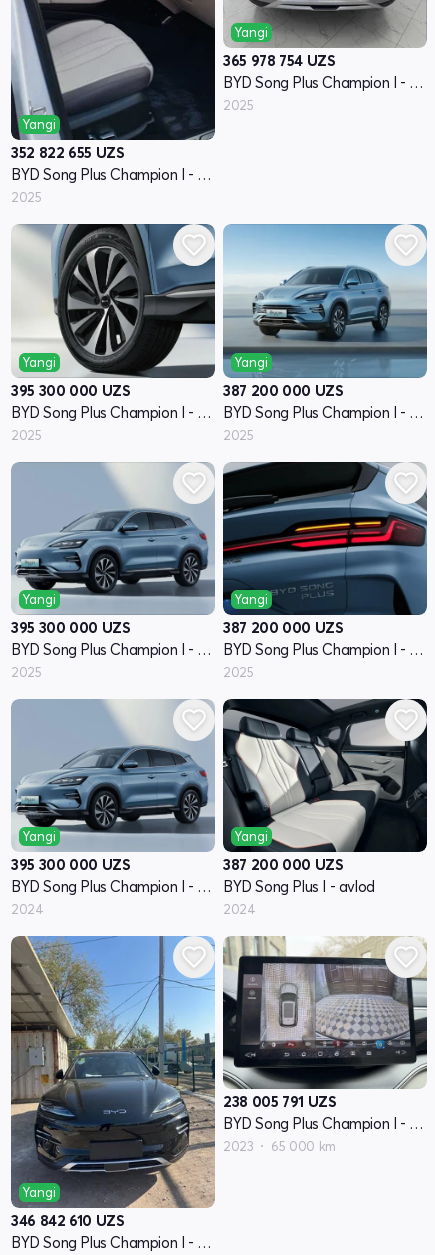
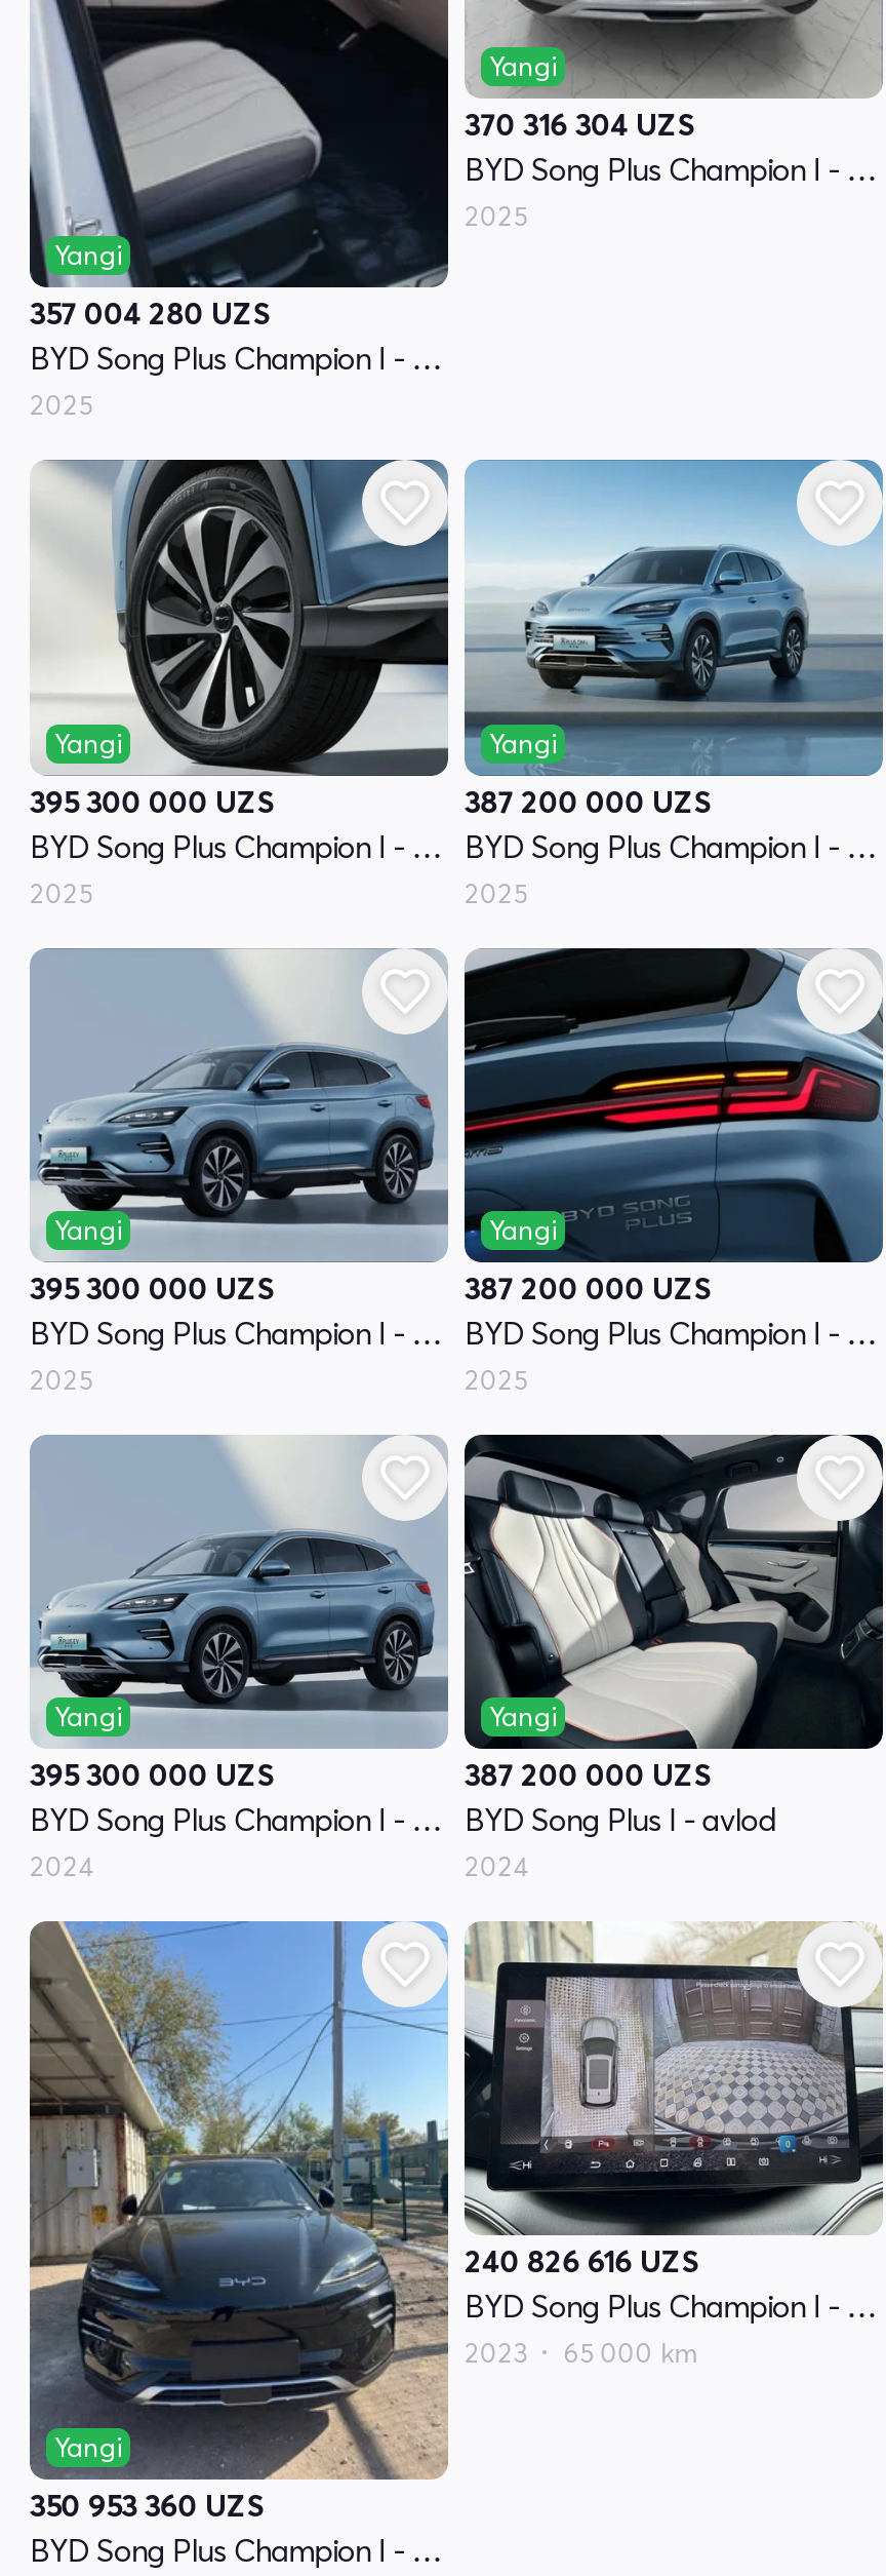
[223,51,335,70] 365 978 754 UZS -> [465,104,695,143] 370 316 304 UZS
[11,143,124,162] 352 822 655 UZS -> [30,294,271,333] 357 004 280 UZS
[223,1092,336,1111] 238 005 791 UZS -> [465,2241,699,2280] 240 826 616 UZS
[11,1211,124,1230] 346 842 610 UZS -> [30,2486,264,2525] 350 953 360 UZS

